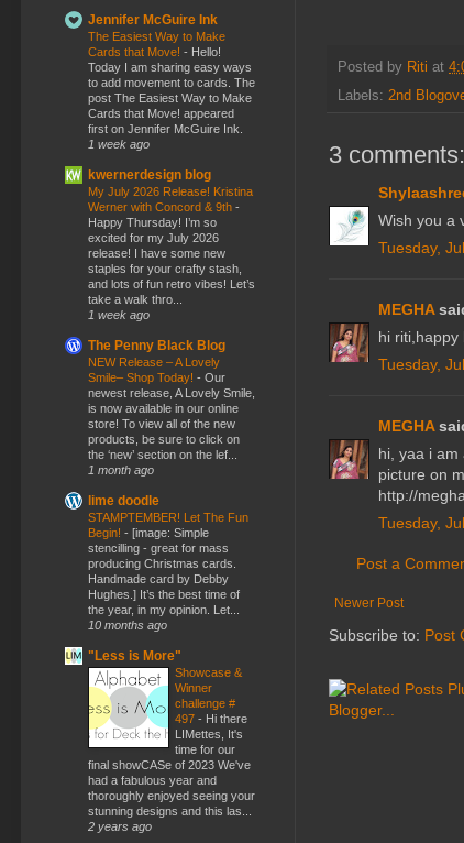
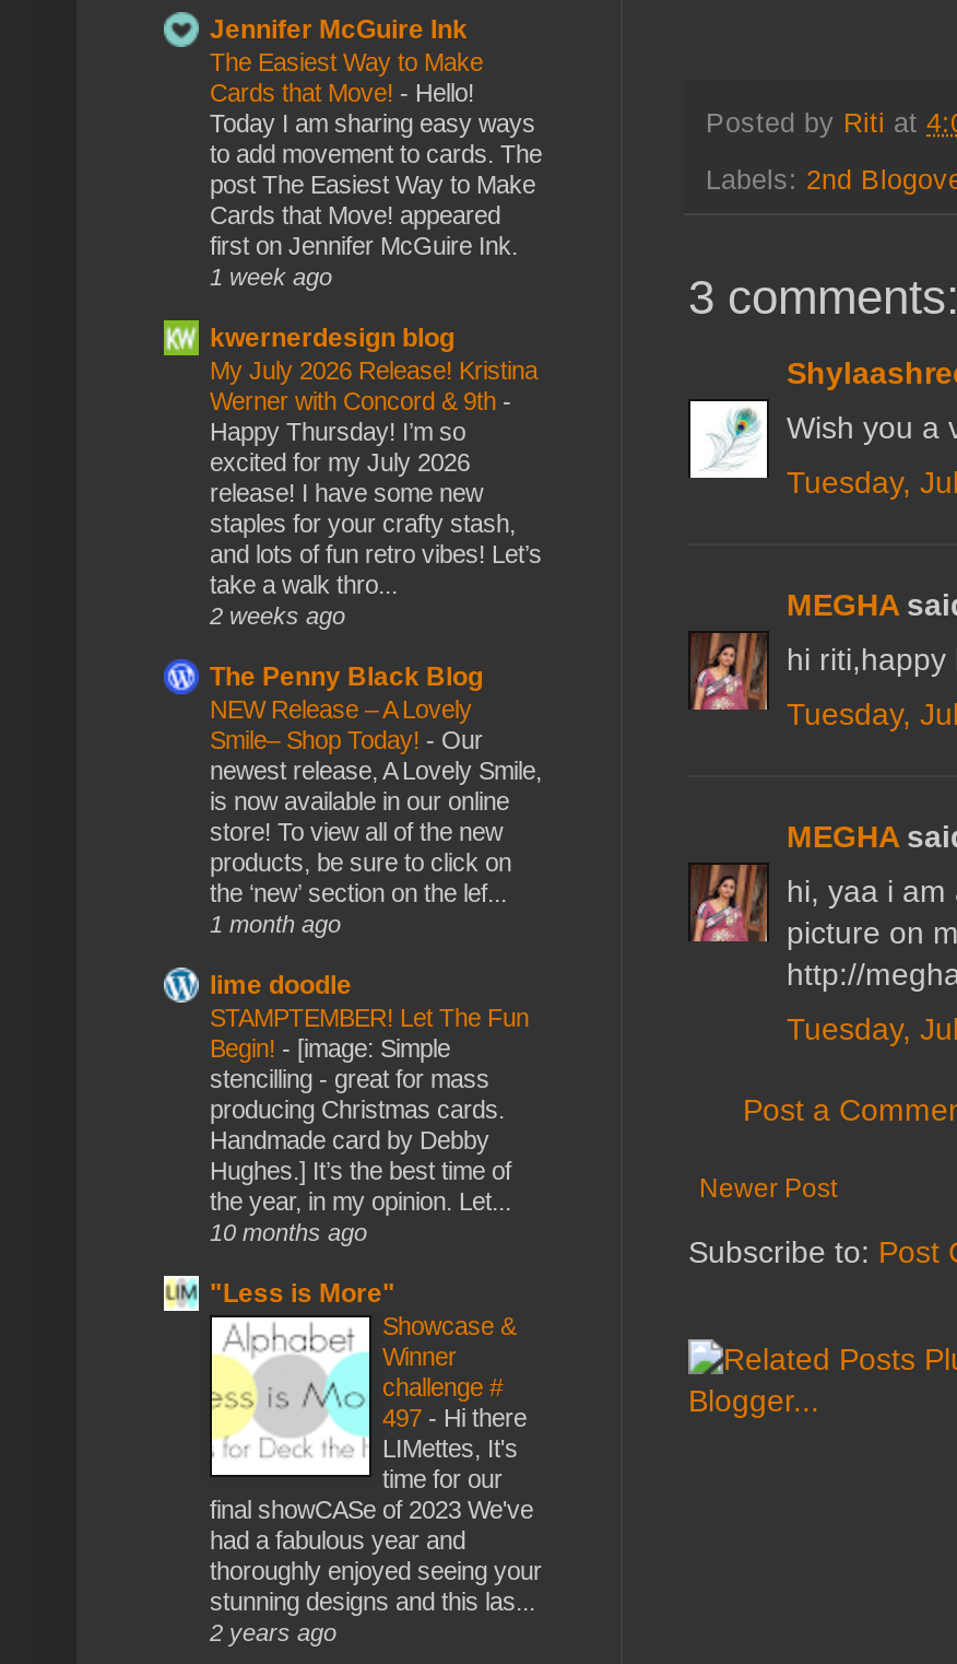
[88,308,150,321] 1 week ago -> [210,602,345,629] 2 weeks ago

